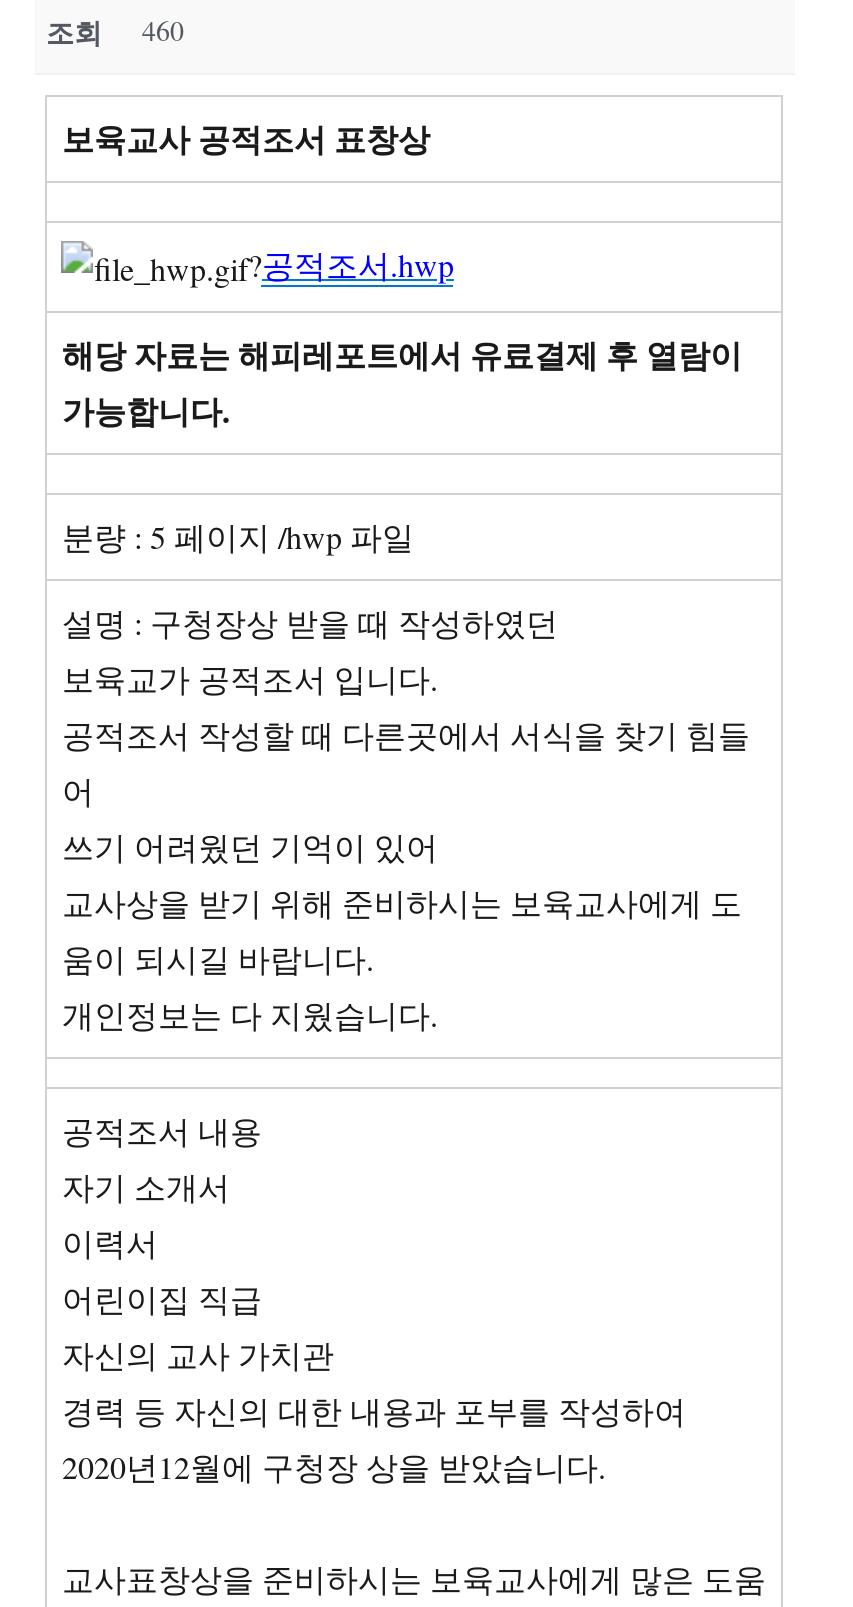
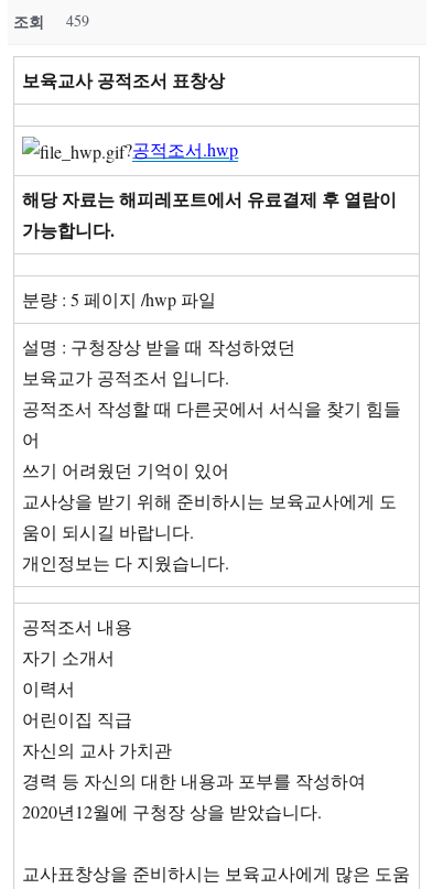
[46,11,184,53] 조회 460 -> [14,10,90,33] 조회 459

